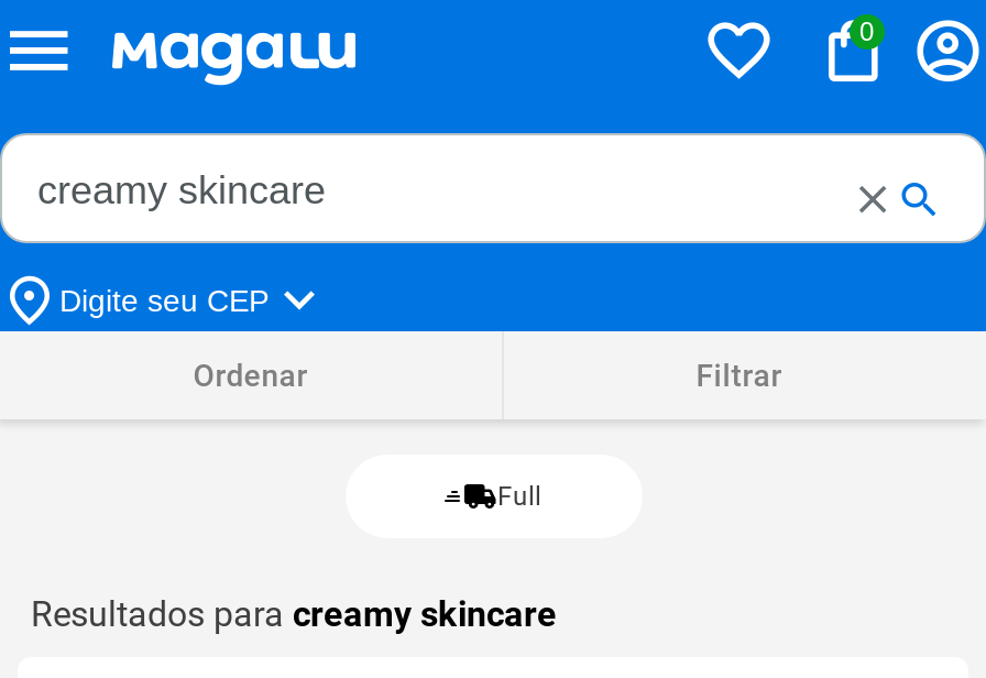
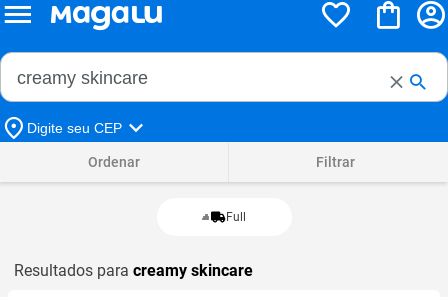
[859,17,875,47] 0 -> none

